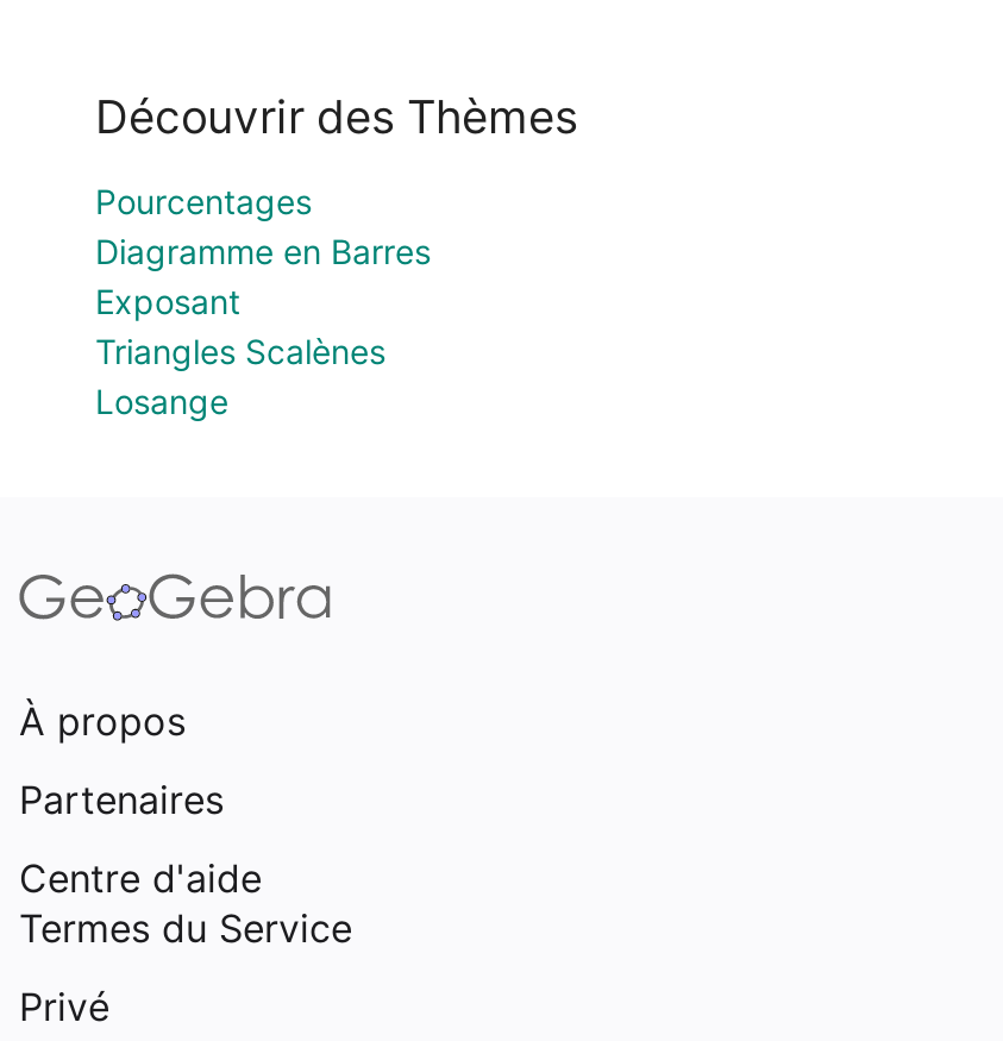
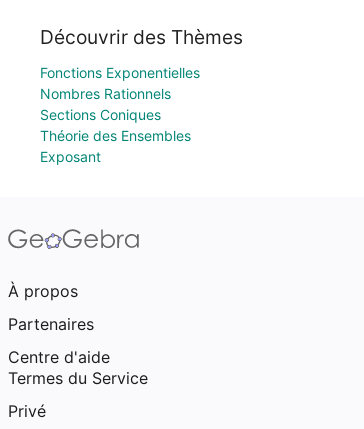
[95,181,431,271] Pourcentages | Diagramme en Barres -> [40,64,200,144] Fonctions Exponentielles | Nombres Rationnels | Sections Coniques | Théorie des Ensembles
moved [95,281,240,321] -> [40,148,101,165]: Exposant
[95,331,385,421] Triangles Scalènes | Losange -> none

